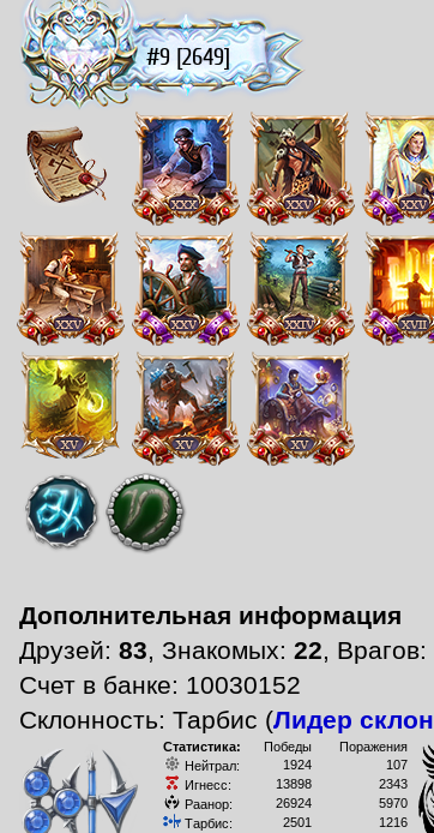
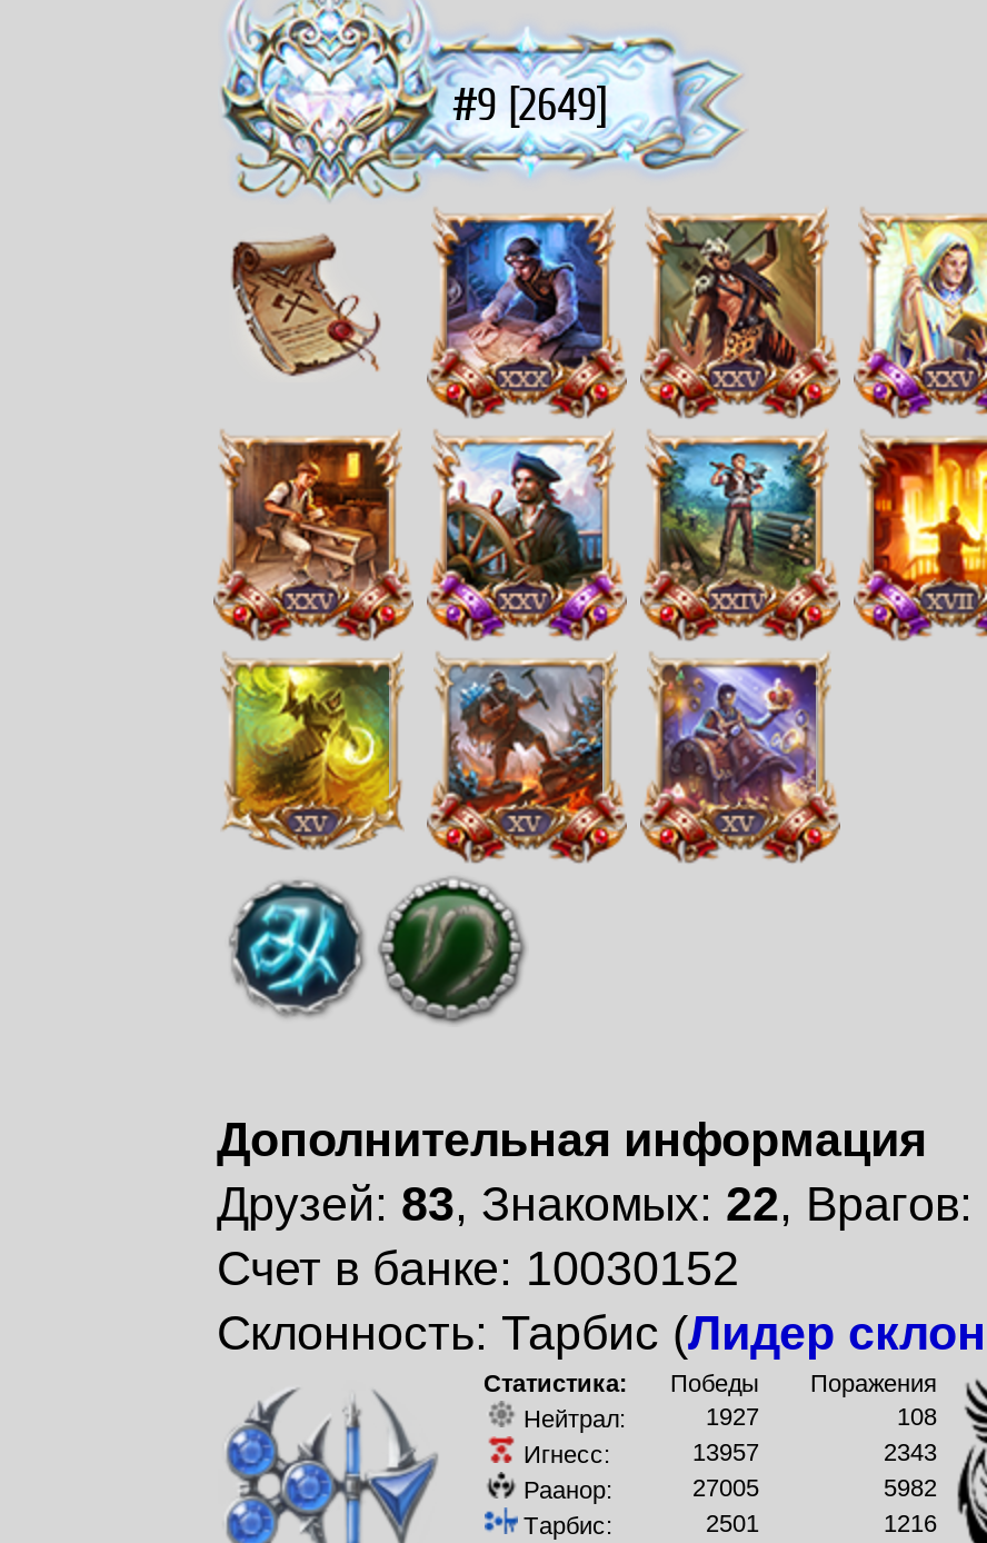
[282,757,311,772] 1924 -> [706,1403,759,1430] 1927
[385,757,407,772] 107 -> [897,1403,937,1430] 108
[275,777,311,791] 13898 -> [692,1439,759,1465] 13957
[275,796,311,810] 26924 -> [692,1474,759,1501] 27005
[378,796,407,810] 5970 -> [884,1474,937,1501] 5982

